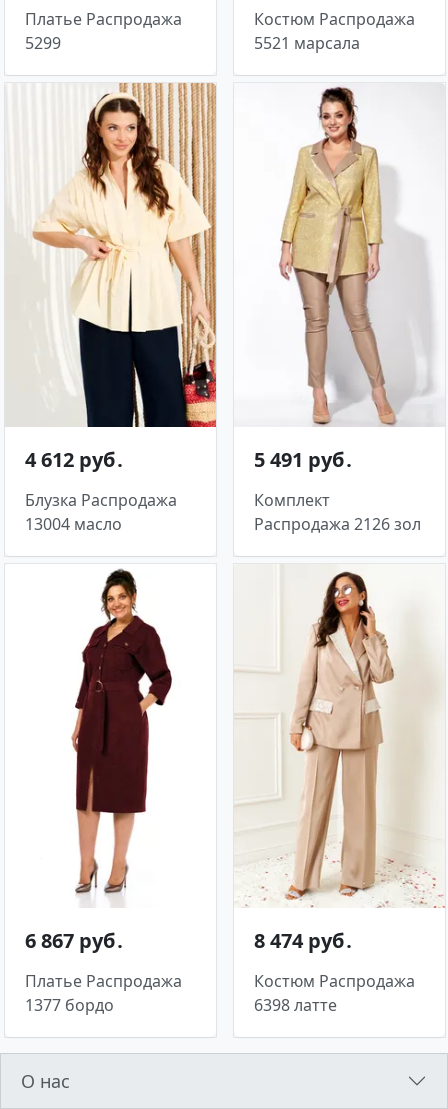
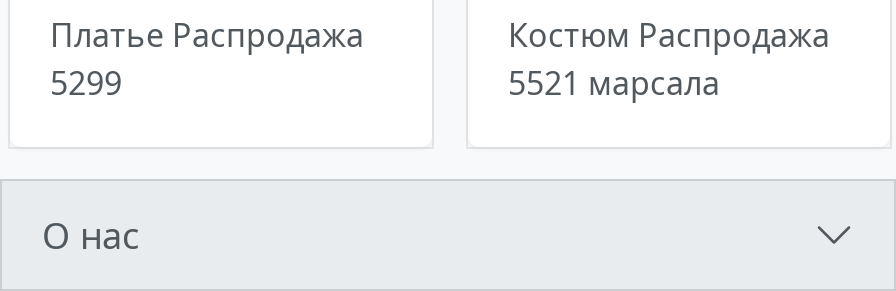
[25,82,217,535] [image] | 4 612 руб․ | Блузка Распродажа | 13004 масло -> none
[254,86,421,535] [image] | 5 491 руб․ | Комплект | Распродажа 2126 зол -> none
[25,569,182,1016] [image] | 6 867 руб․ | Платье Распродажа | 1377 бордо -> none
[254,571,424,1016] [image] | 8 474 руб․ | Костюм Распродажа | 6398 латте -> none

